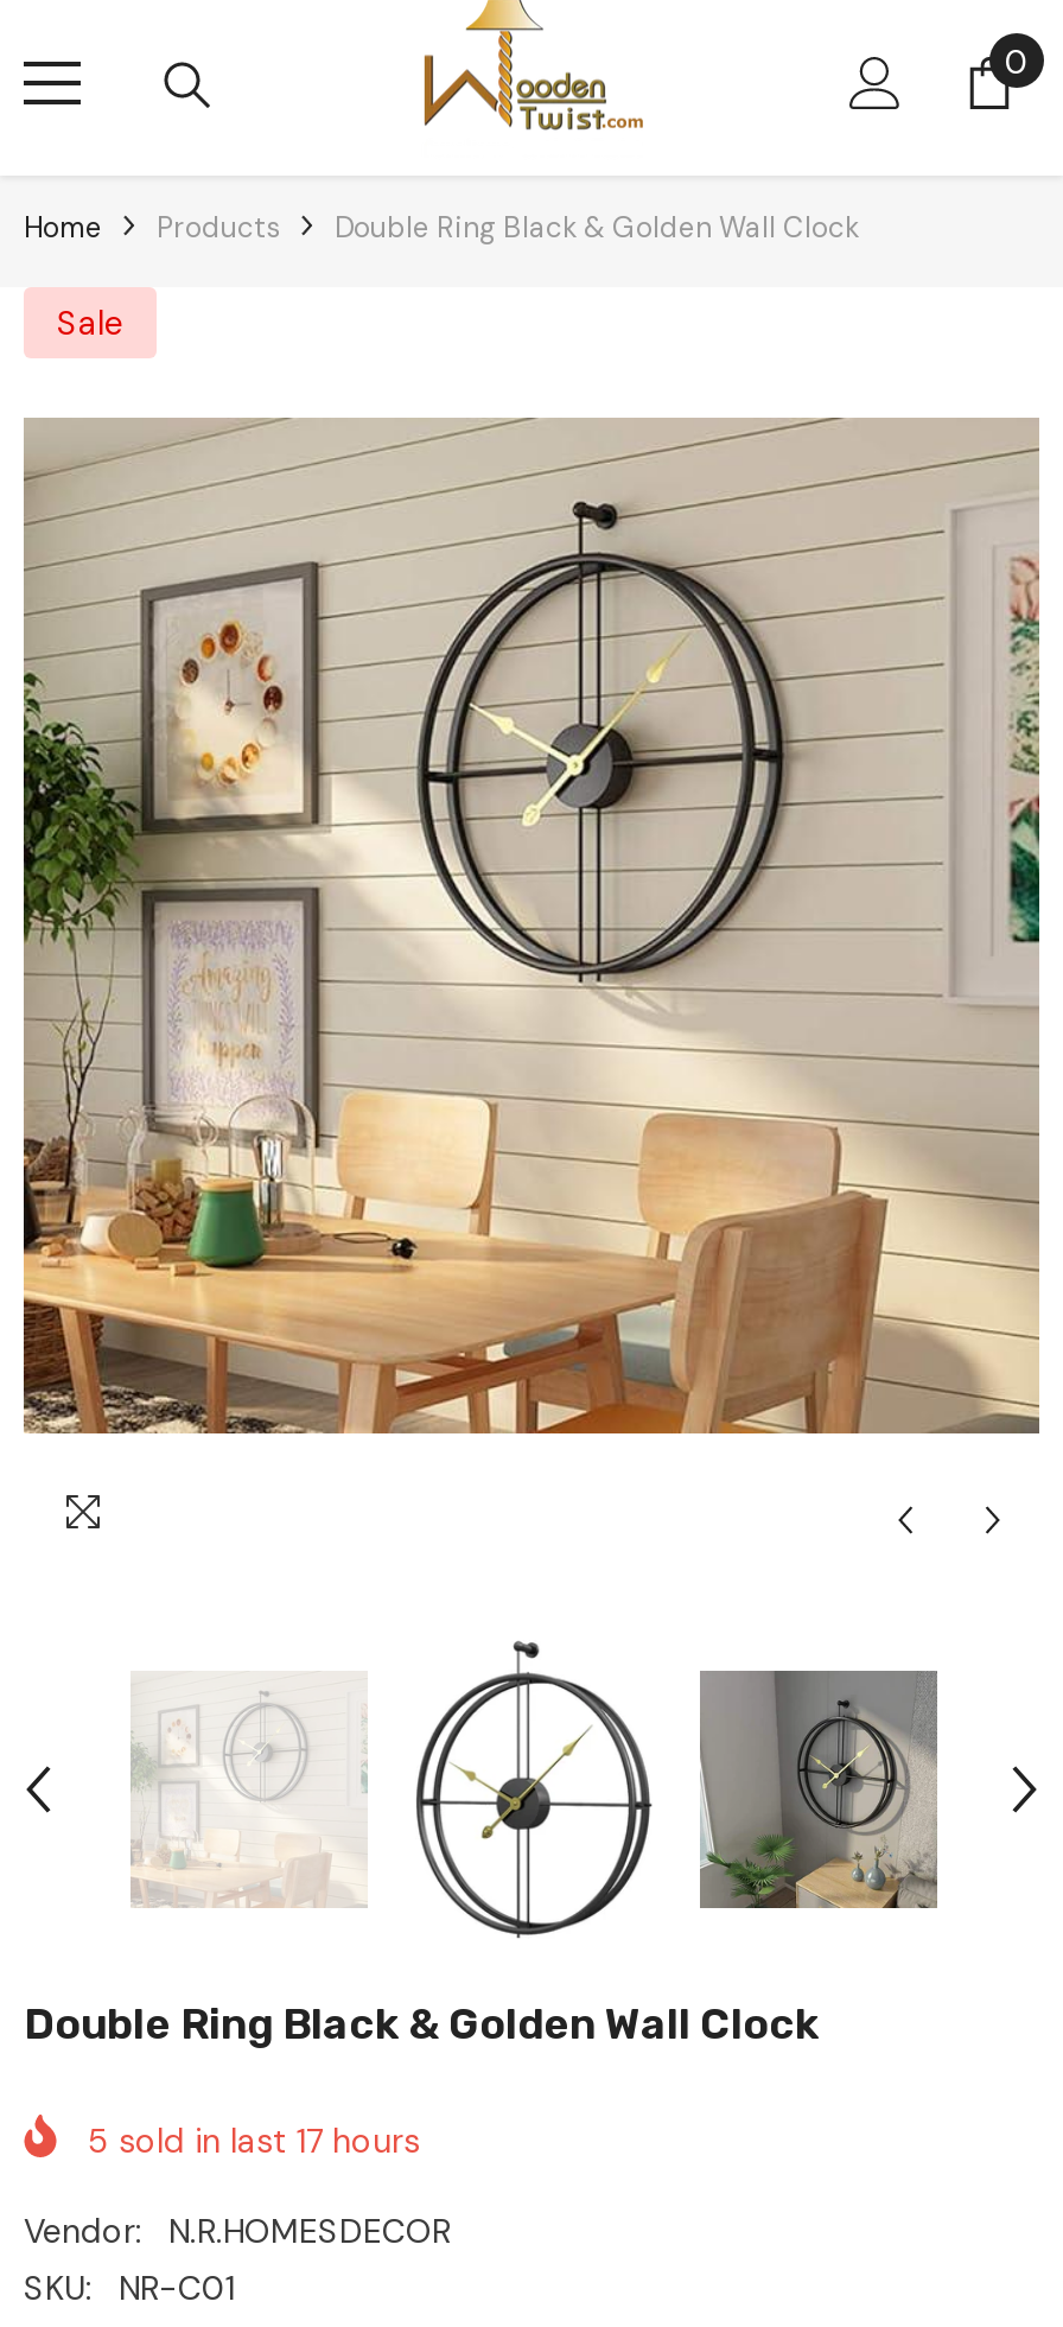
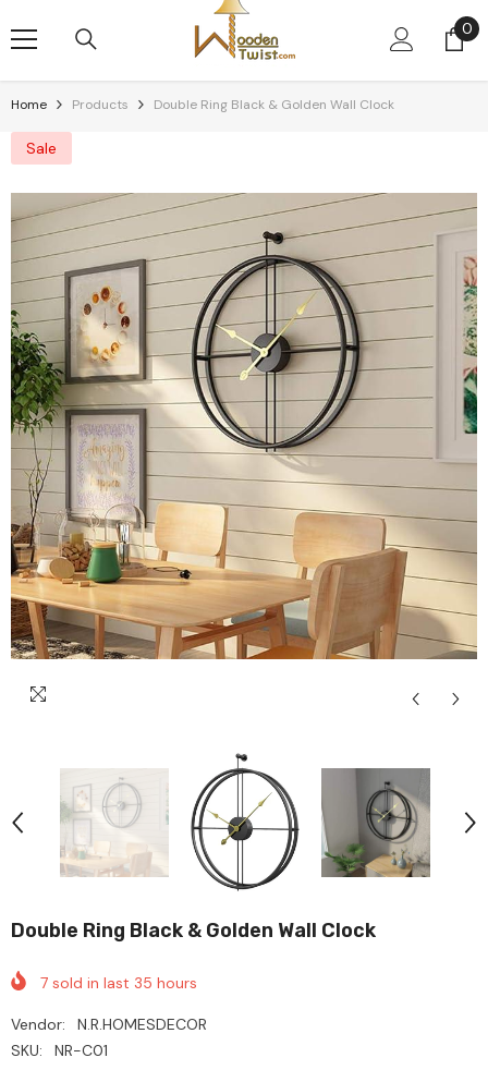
[88,2118,420,2161] 5 sold in last 17 hours -> [40,973,197,993] 7 sold in last 35 hours

